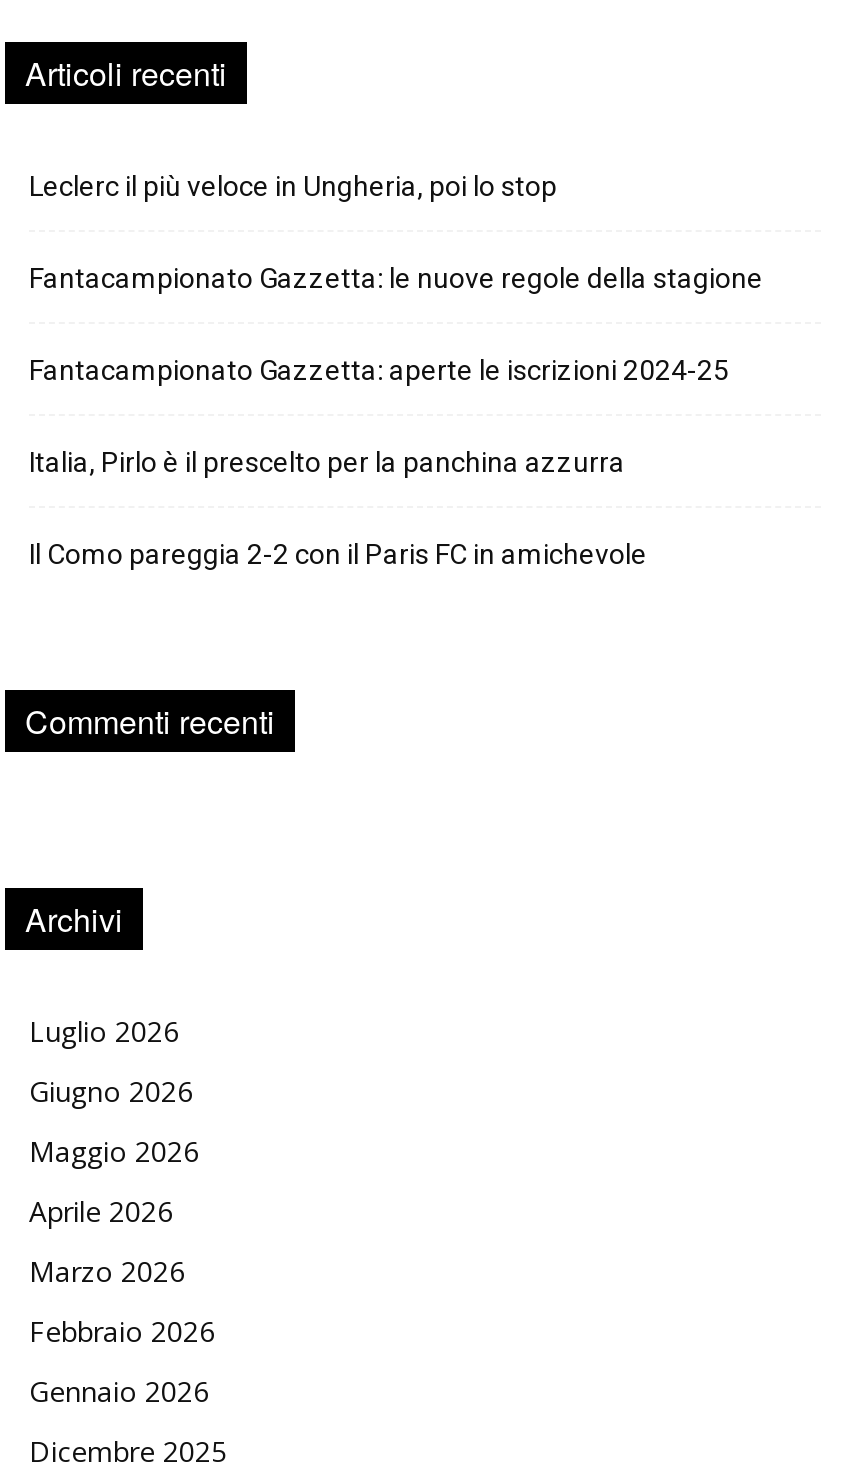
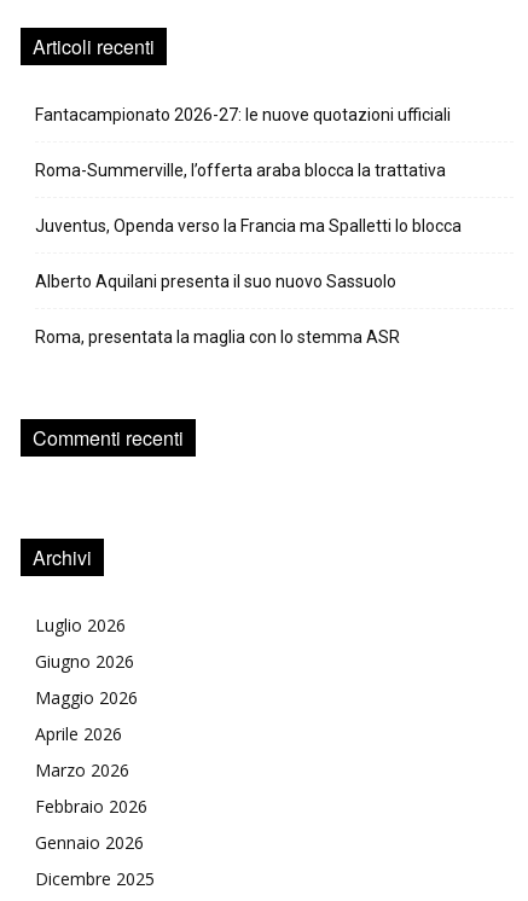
[29,171,557,203] Leclerc il più veloce in Ungheria, poi lo stop -> [35,105,451,125] Fantacampionato 2026-27: le nuove quotazioni ufficiali
[29,263,763,295] Fantacampionato Gazzetta: le nuove regole della stagione -> [35,161,446,180] Roma-Summerville, l’offerta araba blocca la trattativa
[29,355,729,387] Fantacampionato Gazzetta: aperte le iscrizioni 2024-25 -> [35,217,462,236] Juventus, Openda verso la Francia ma Spalletti lo blocca
[29,447,625,479] Italia, Pirlo è il prescelto per la panchina azzurra -> [35,272,396,291] Alberto Aquilani presenta il suo nuovo Sassuolo
[29,539,647,571] Il Como pareggia 2-2 con il Paris FC in amichevole -> [35,328,400,347] Roma, presentata la maglia con lo stemma ASR

